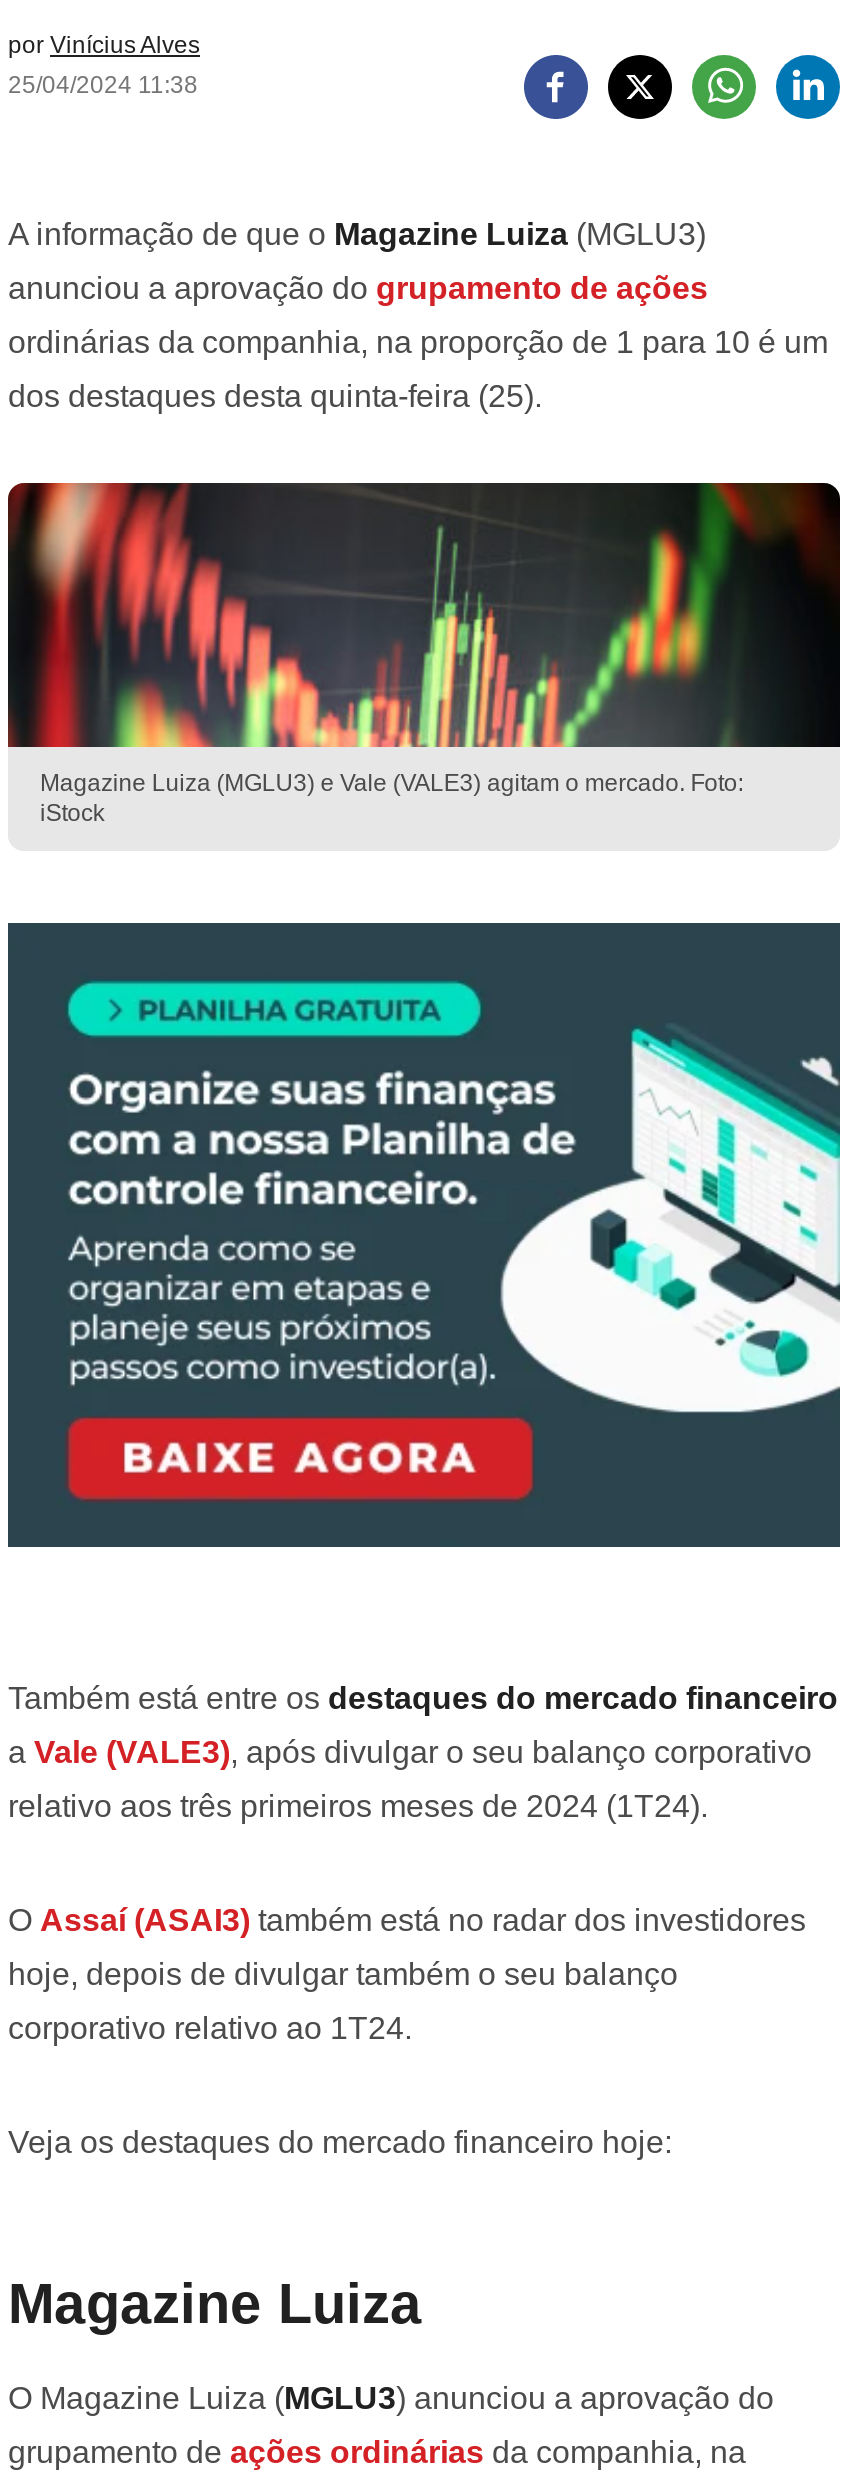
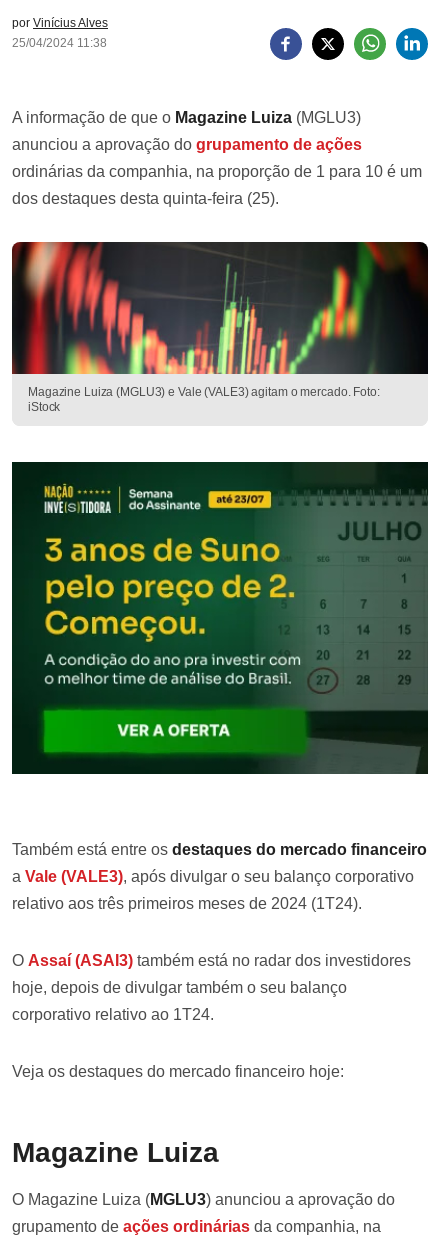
[8,923,842,1547] [image] -> [13,462,429,774] [image]

